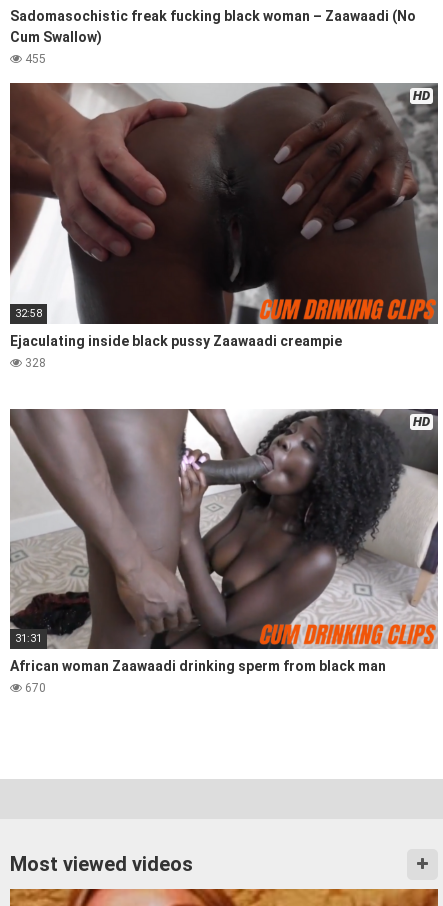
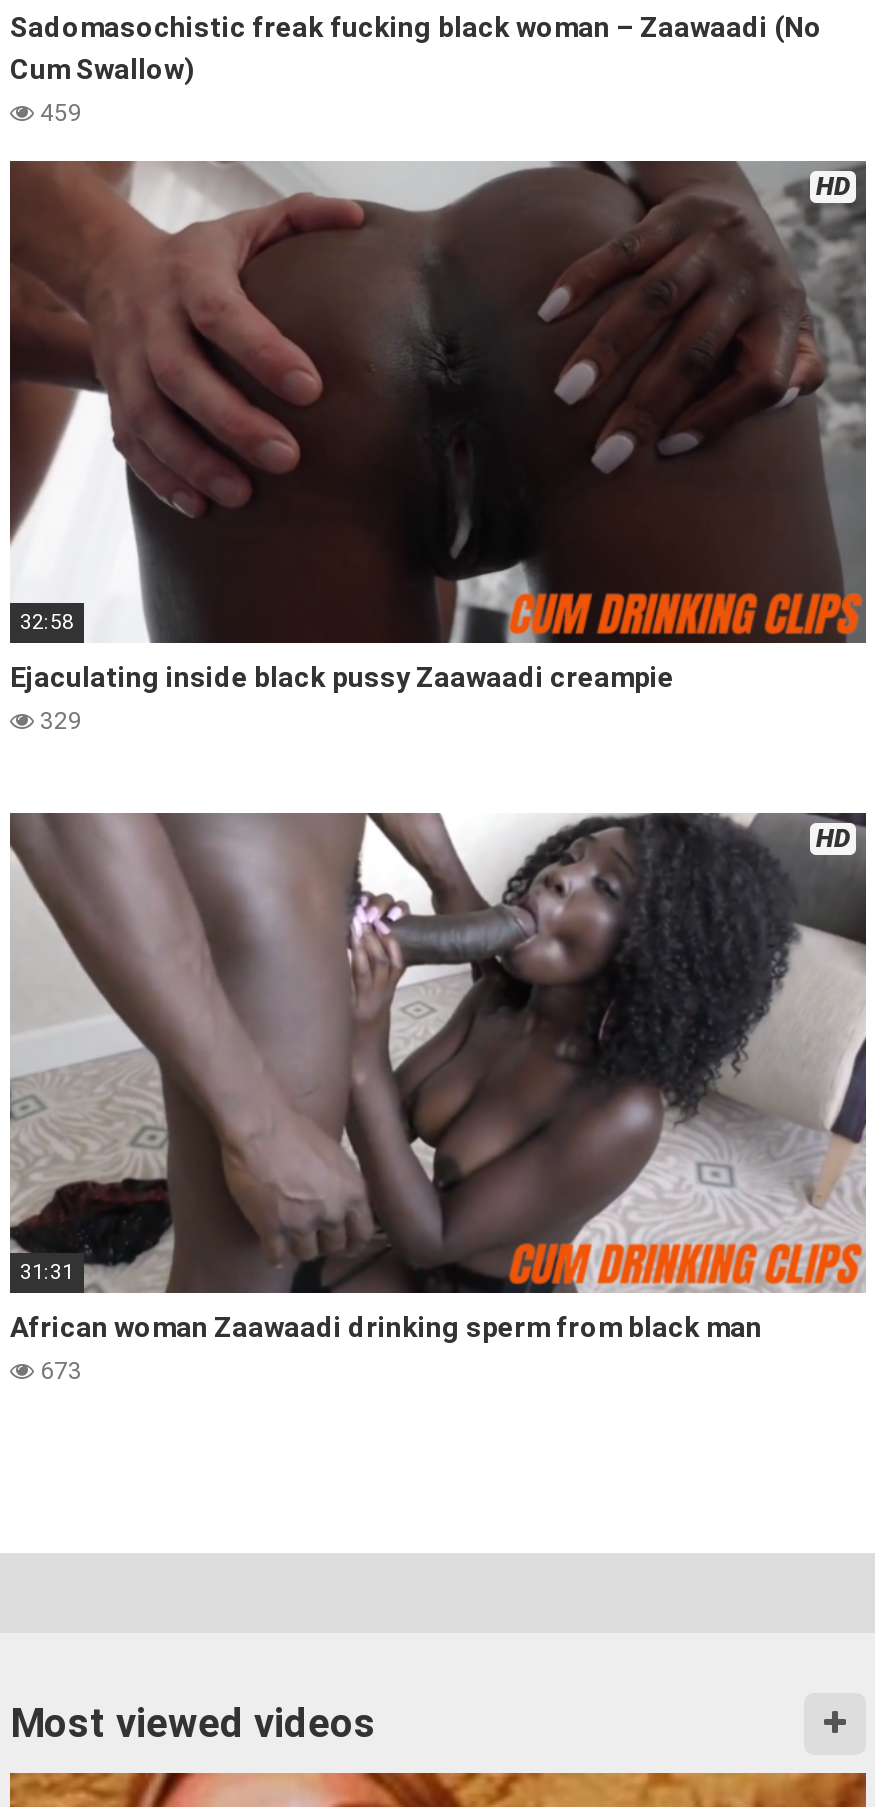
[22,52,46,66] 455 -> [34,99,82,127] 459
[22,356,46,370] 328 -> [34,707,82,735] 329
[22,681,46,695] 670 -> [34,1358,82,1386] 673

